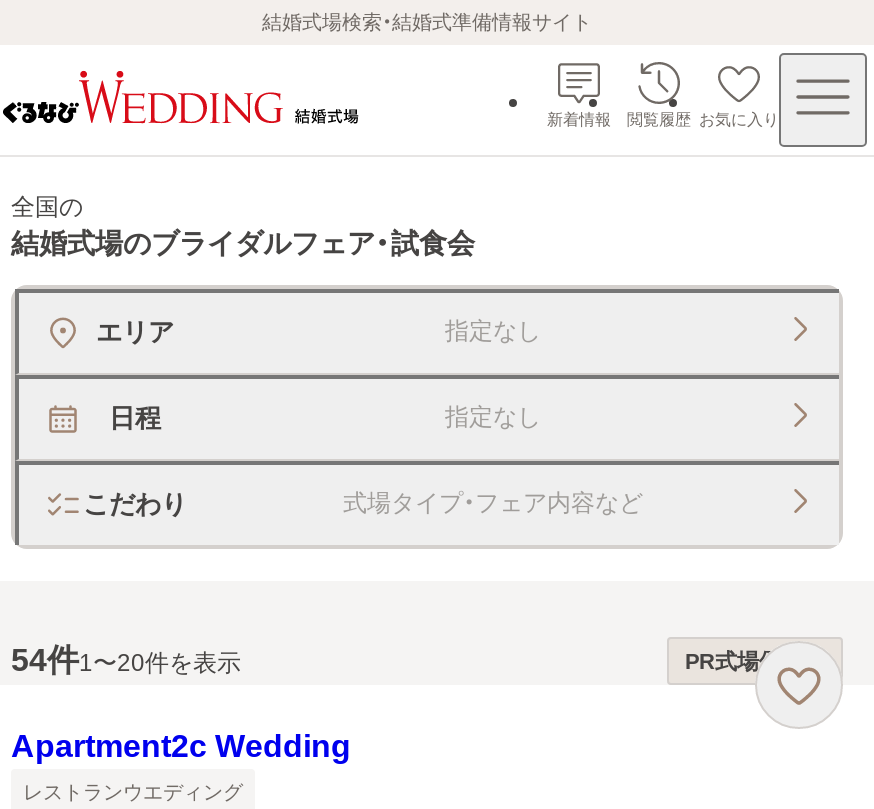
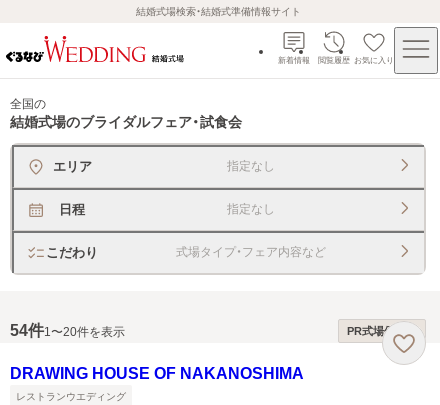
[11,729,351,763] Apartment2c Wedding -> [10,365,304,382] DRAWING HOUSE OF NAKANOSHIMA

